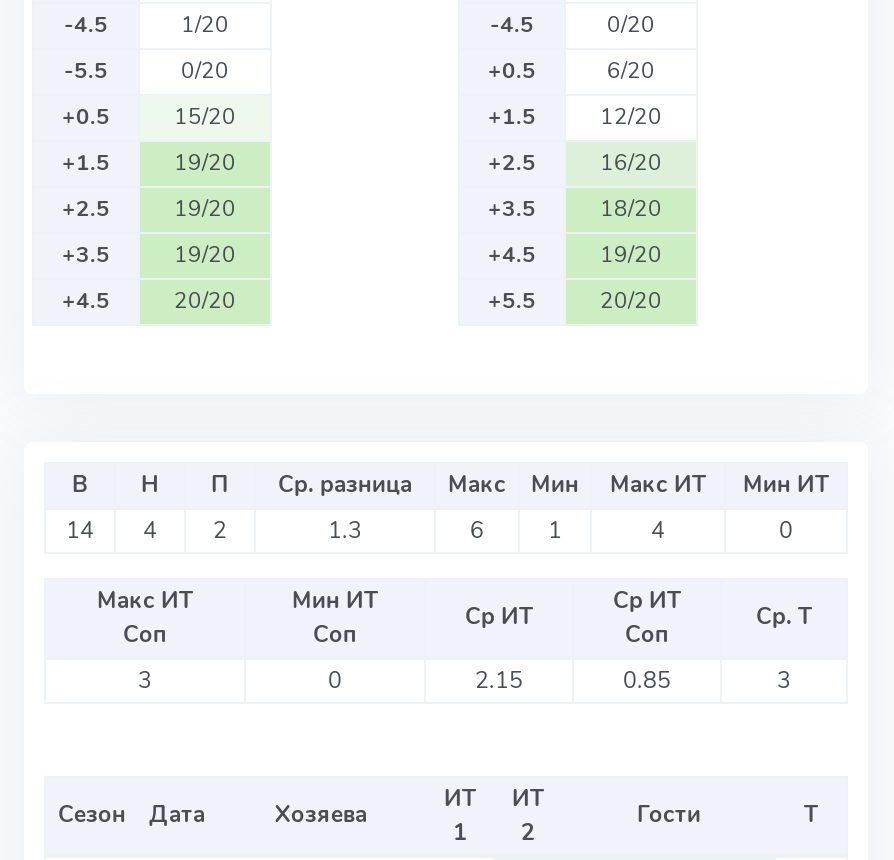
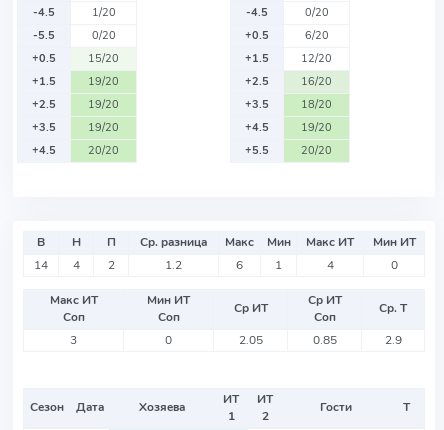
[328,515,362,547] 1.3 -> [165,257,182,273] 1.2
[475,665,523,697] 2.15 -> [238,332,262,348] 2.05
[777,665,791,697] 3 -> [384,332,401,348] 2.9

